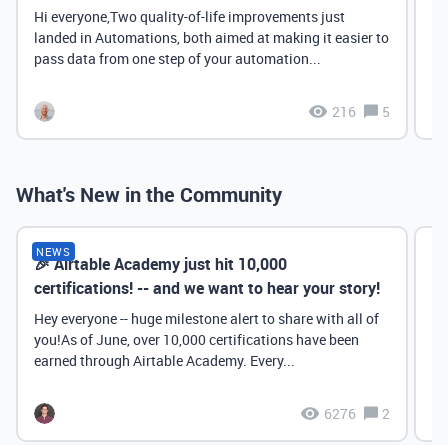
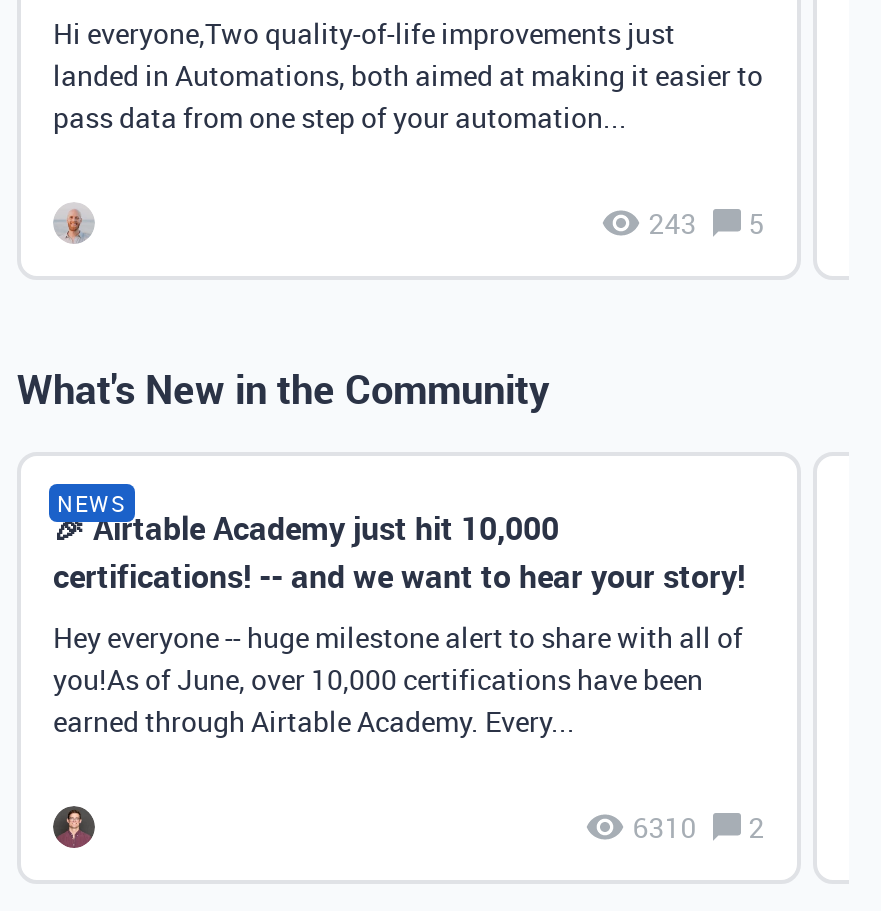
[332,102,390,121] 216 5 -> [649,204,765,242] 243 5
[324,404,390,423] 6276 2 -> [633,808,765,846] 6310 2

